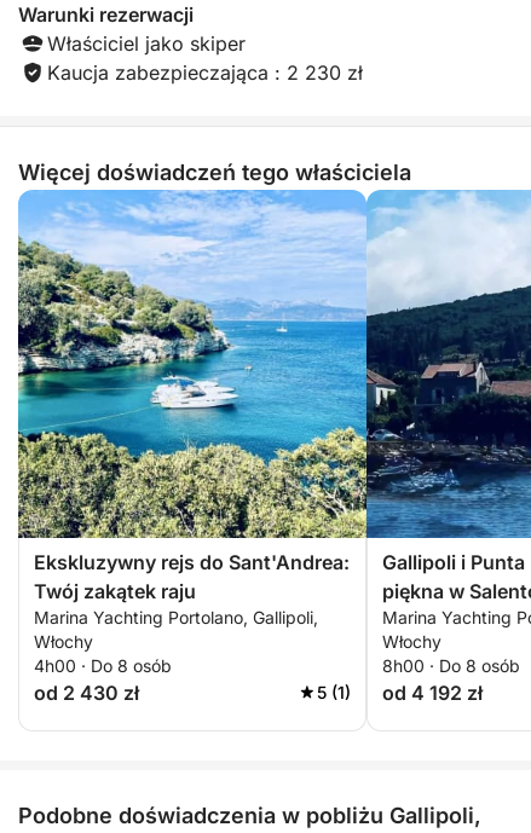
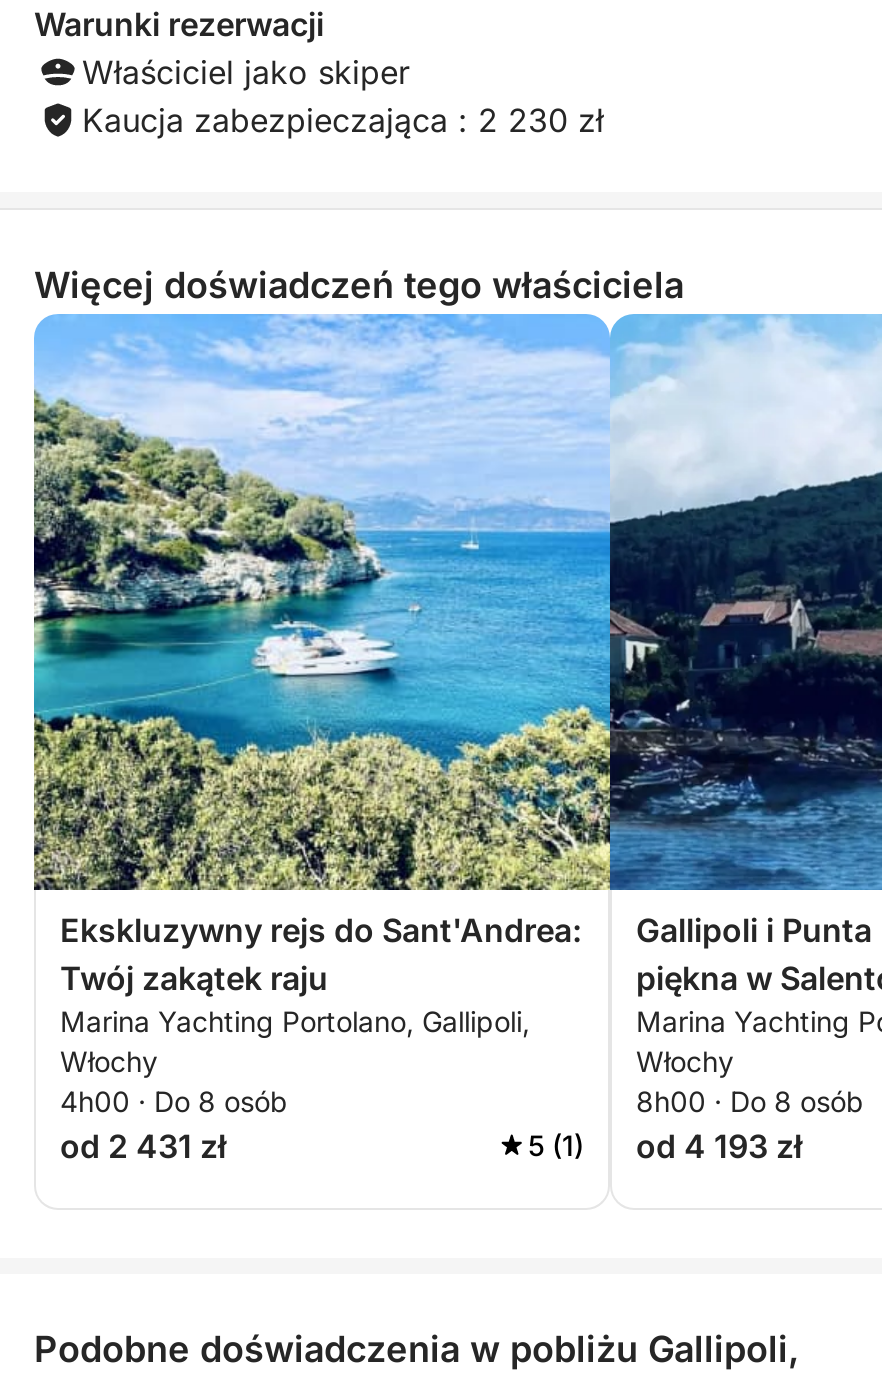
[34,681,139,705] od 2 430 zł -> [60,1126,226,1166] od 2 431 zł
[317,681,483,705] 5 (1) od 4 192 zł -> [528,1126,802,1166] 5 (1) od 4 193 zł

